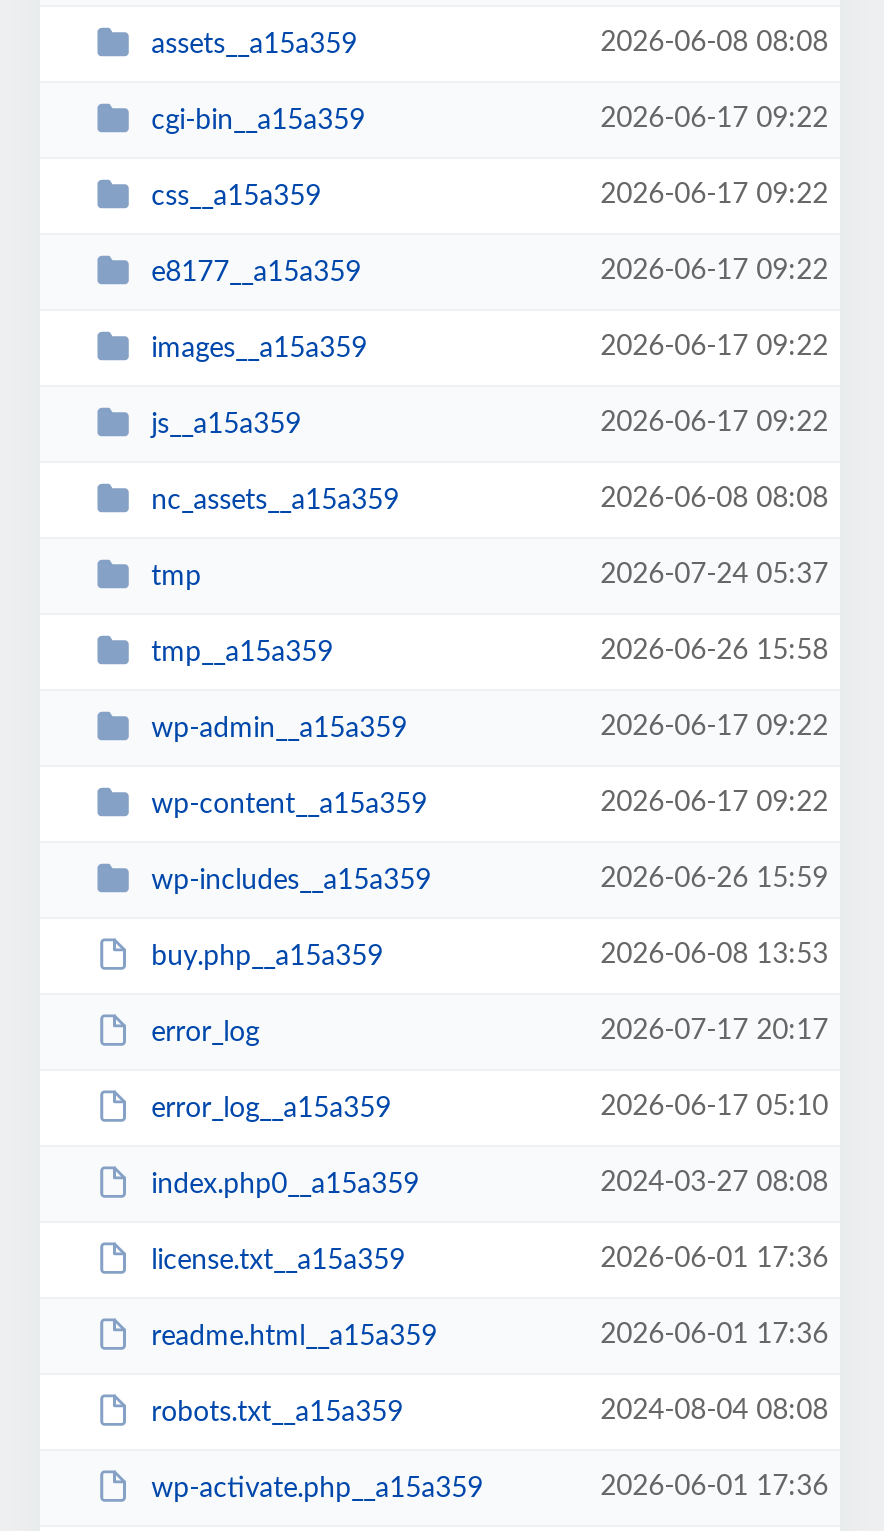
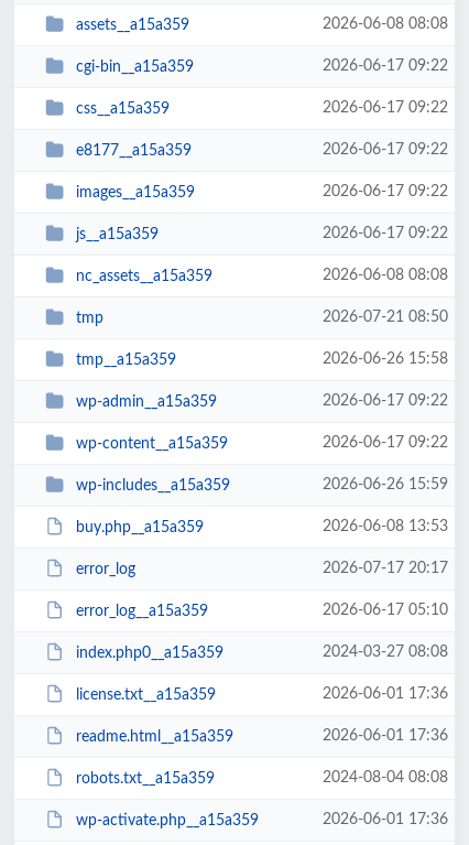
[600,561,828,589] 2026-07-24 05:37 -> [323,310,448,325] 2026-07-21 08:50

